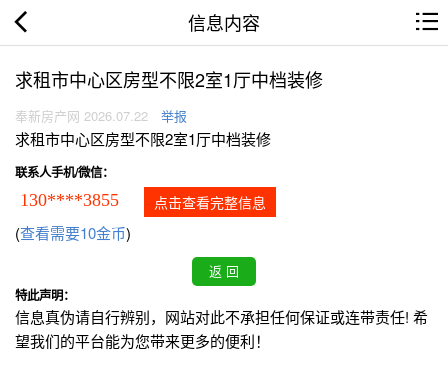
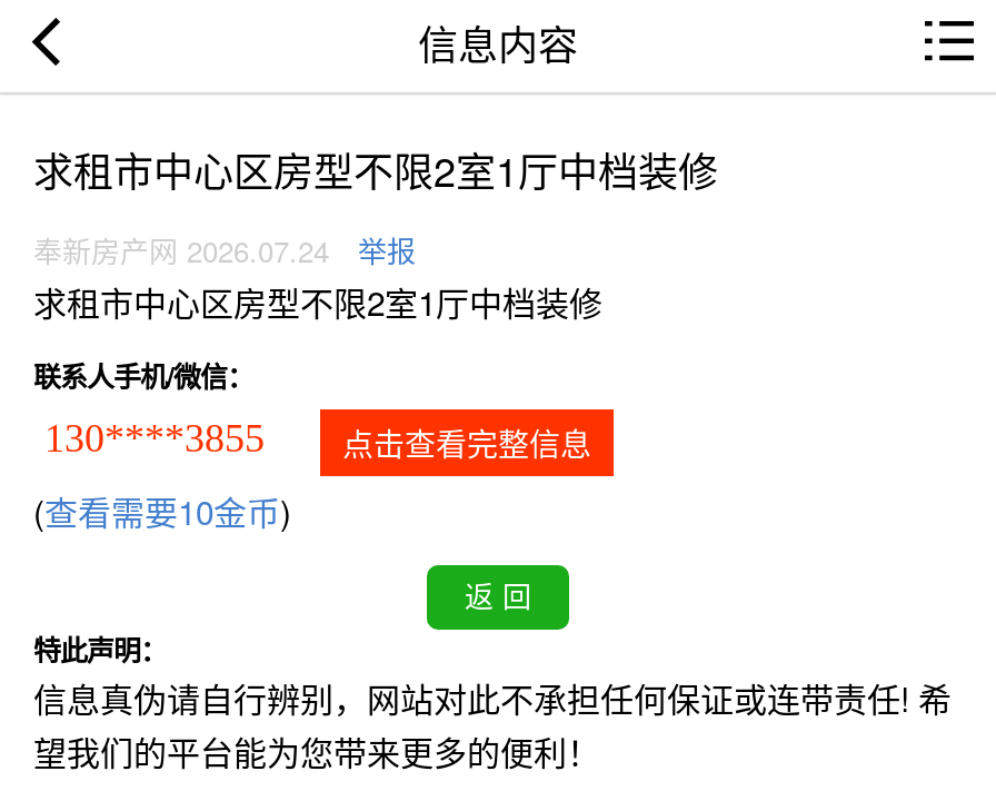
[15,106,187,125] 奉新房产网 2026.07.22 举报 -> [33,230,416,272] 奉新房产网 2026.07.24 举报

